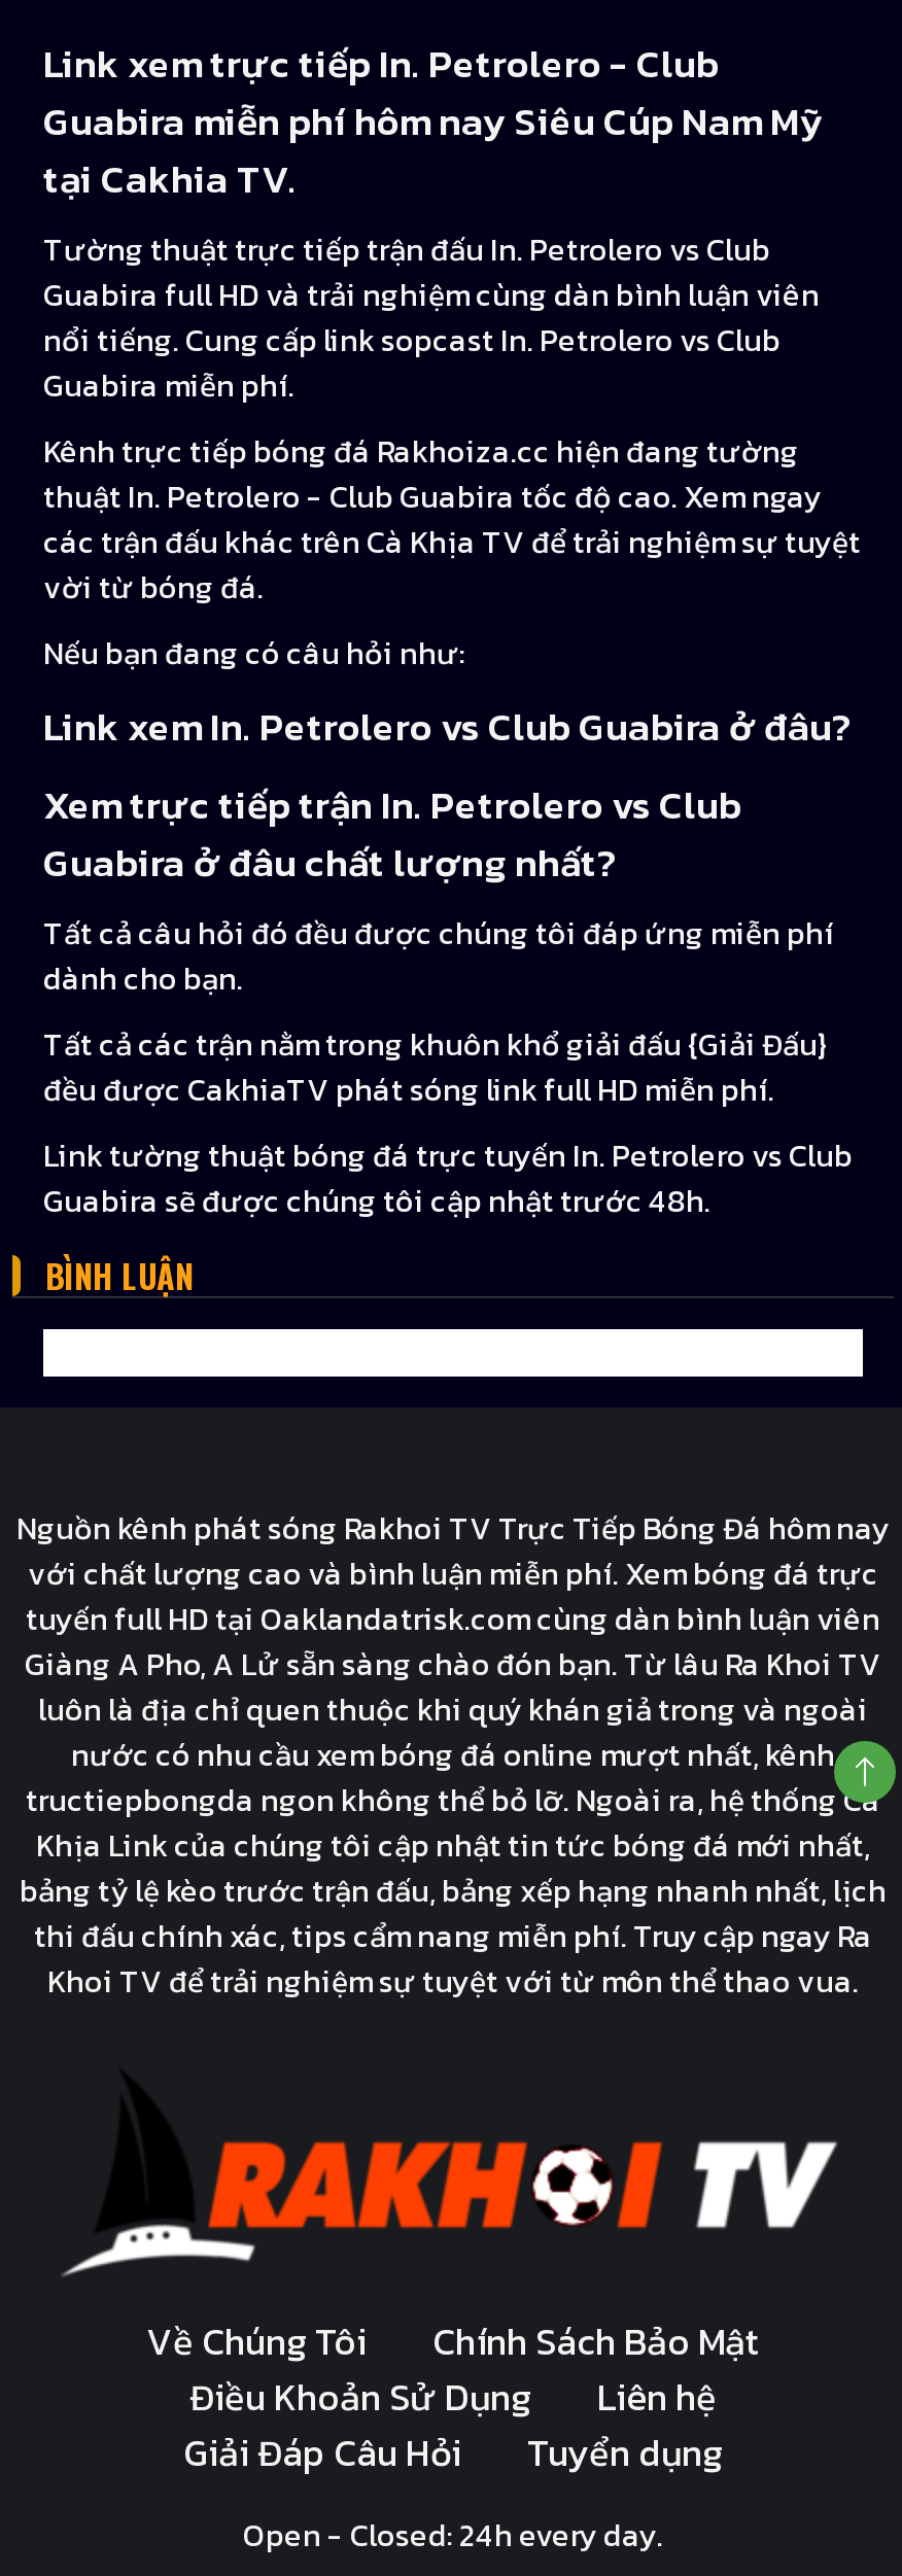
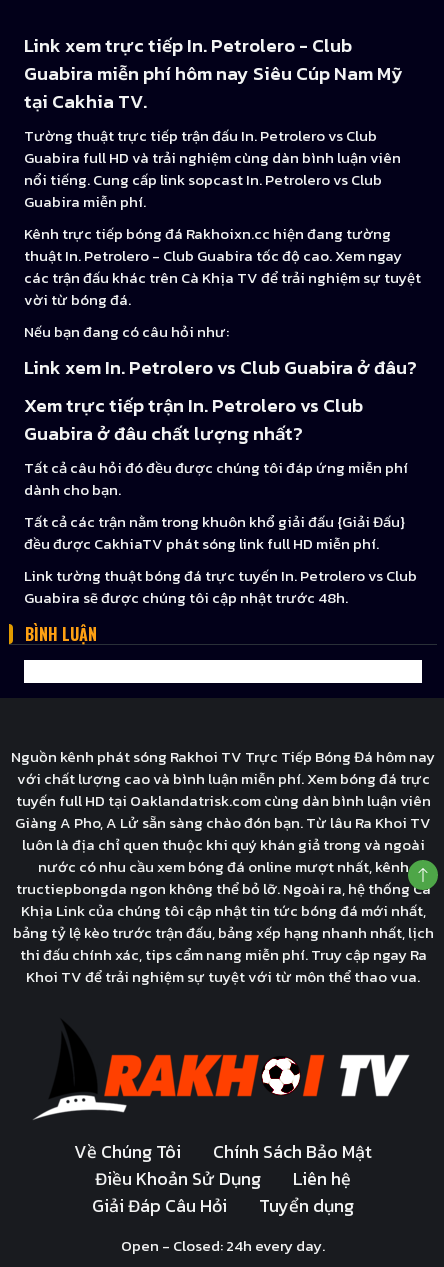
[43,428,799,475] Kênh trực tiếp bóng đá Rakhoiza.cc hiện đang tường -> [24,222,391,245] Kênh trực tiếp bóng đá Rakhoixn.cc hiện đang tường

